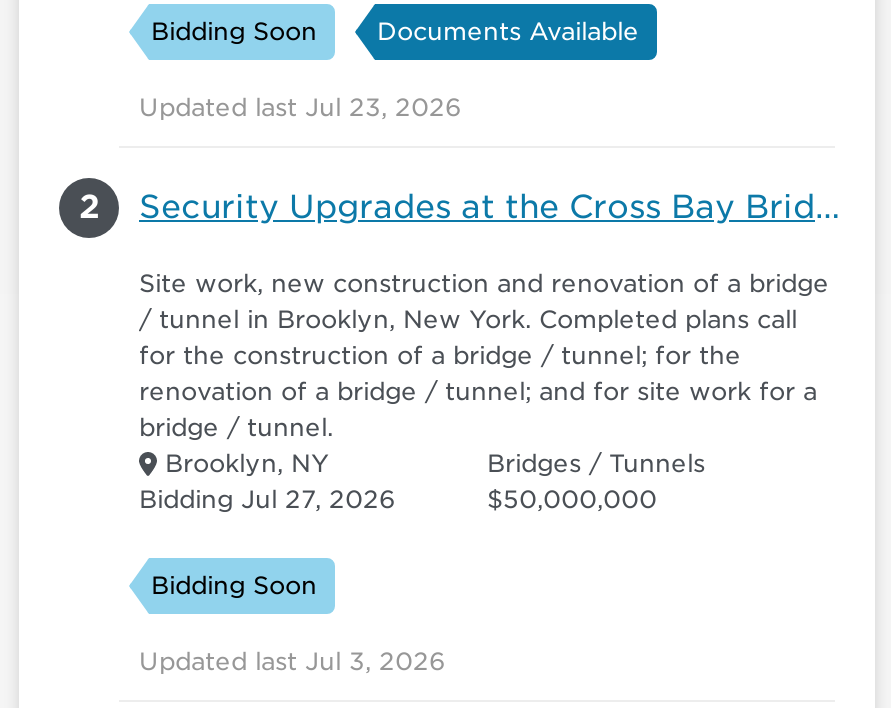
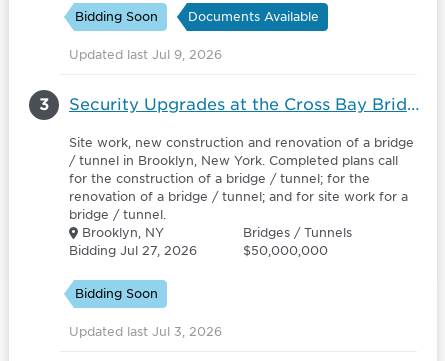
[139,92,461,122] Updated last Jul 23, 2026 -> [69,47,222,62] Updated last Jul 9, 2026
[79,187,99,225] 2 -> [39,94,49,113] 3

